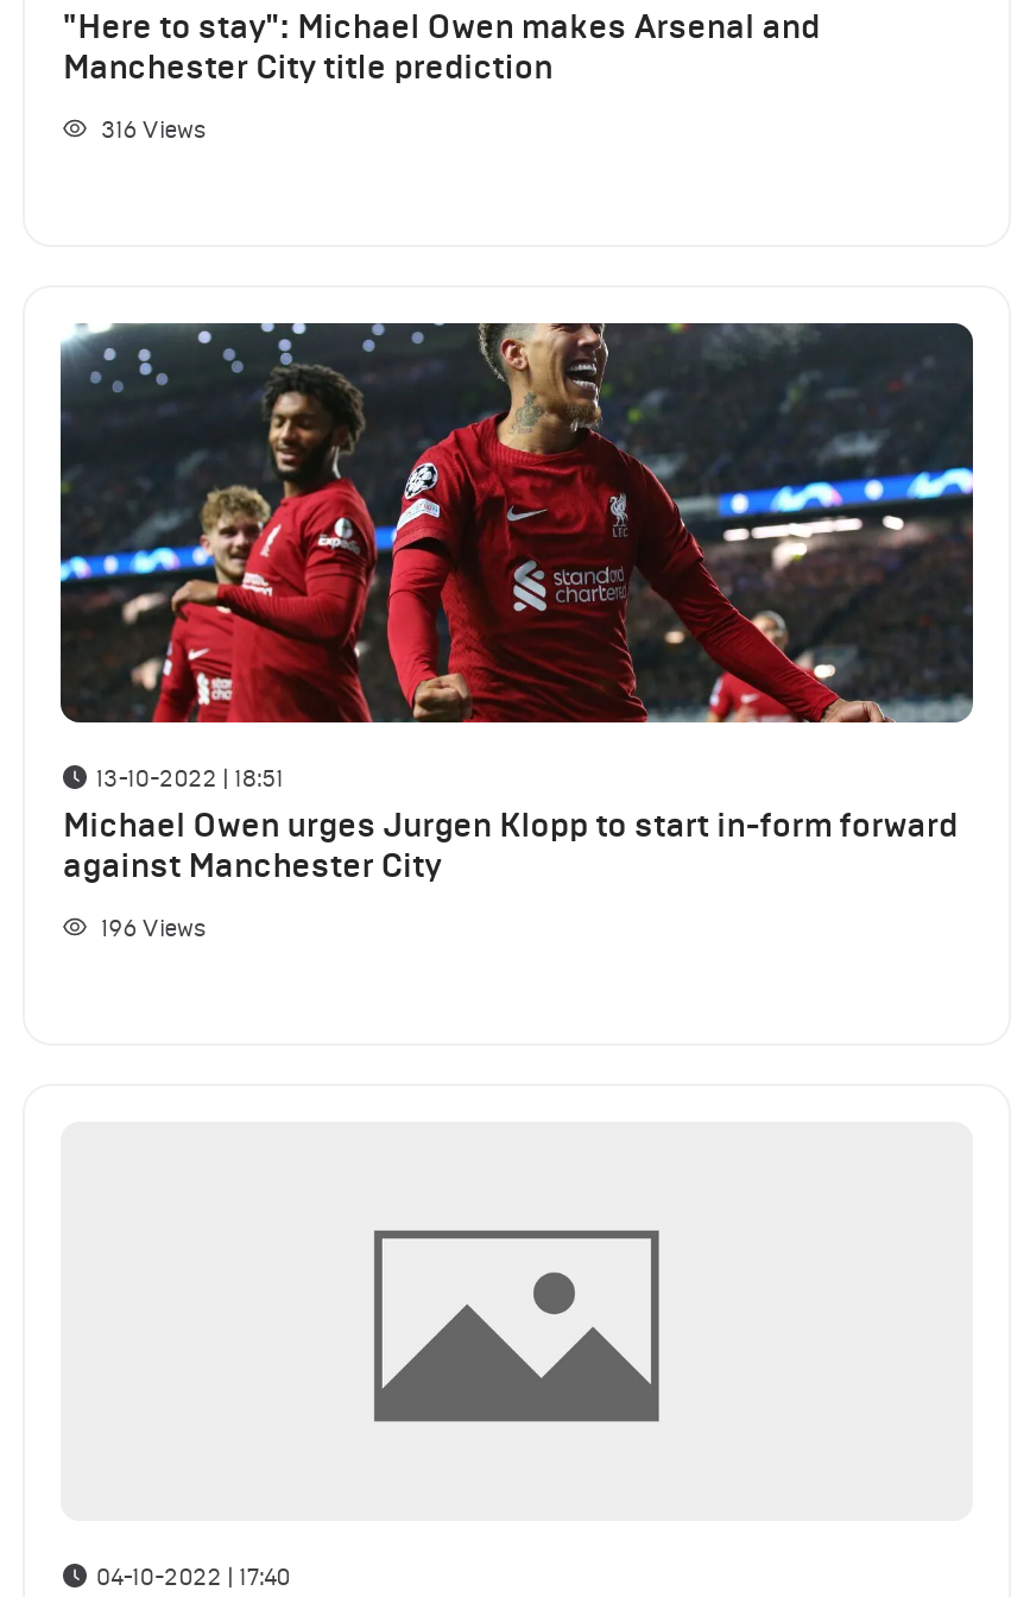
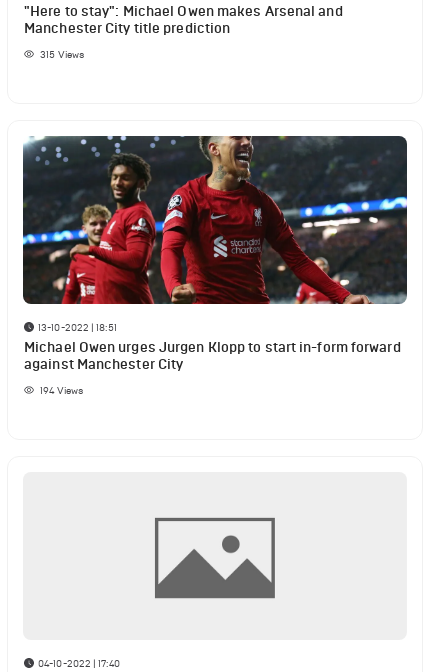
[101,114,206,145] 316 Views -> [40,48,84,61] 315 Views
[101,912,206,943] 196 Views -> [40,384,83,397] 194 Views

